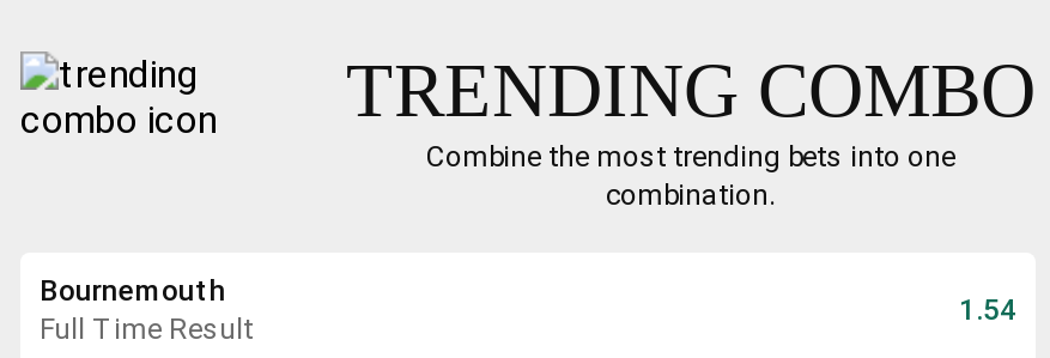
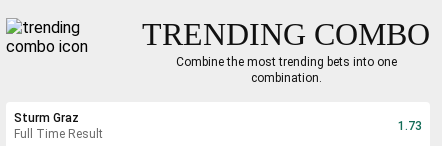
[40,274,226,308] Bournemouth -> [14,111,79,125] Sturm Graz
[959,293,1016,327] 1.54 -> [398,119,422,133] 1.73

